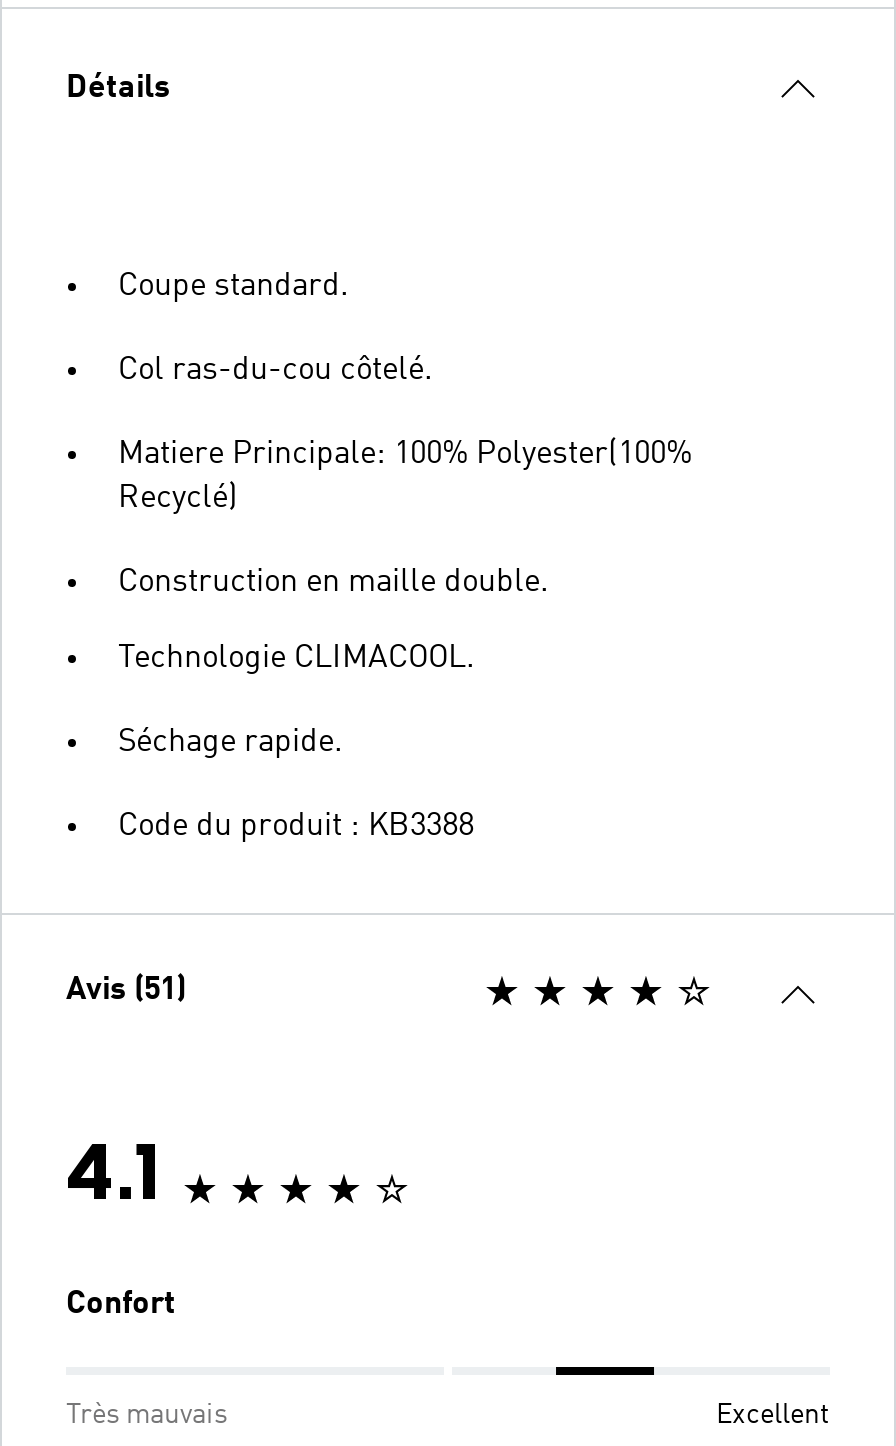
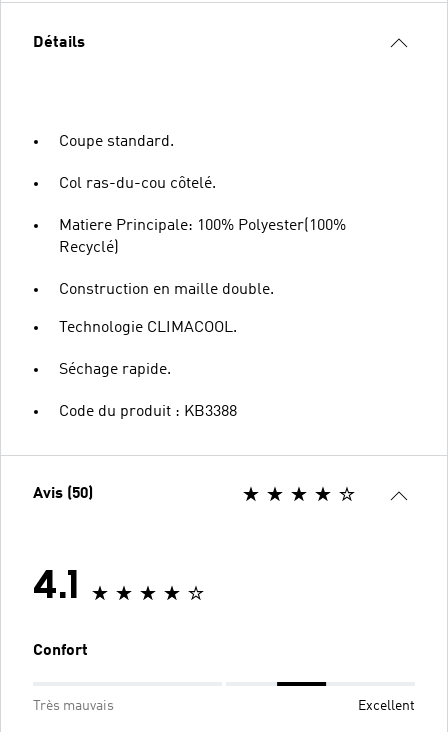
[66,976,186,1008] Avis (51) -> [33,486,93,502] Avis (50)

